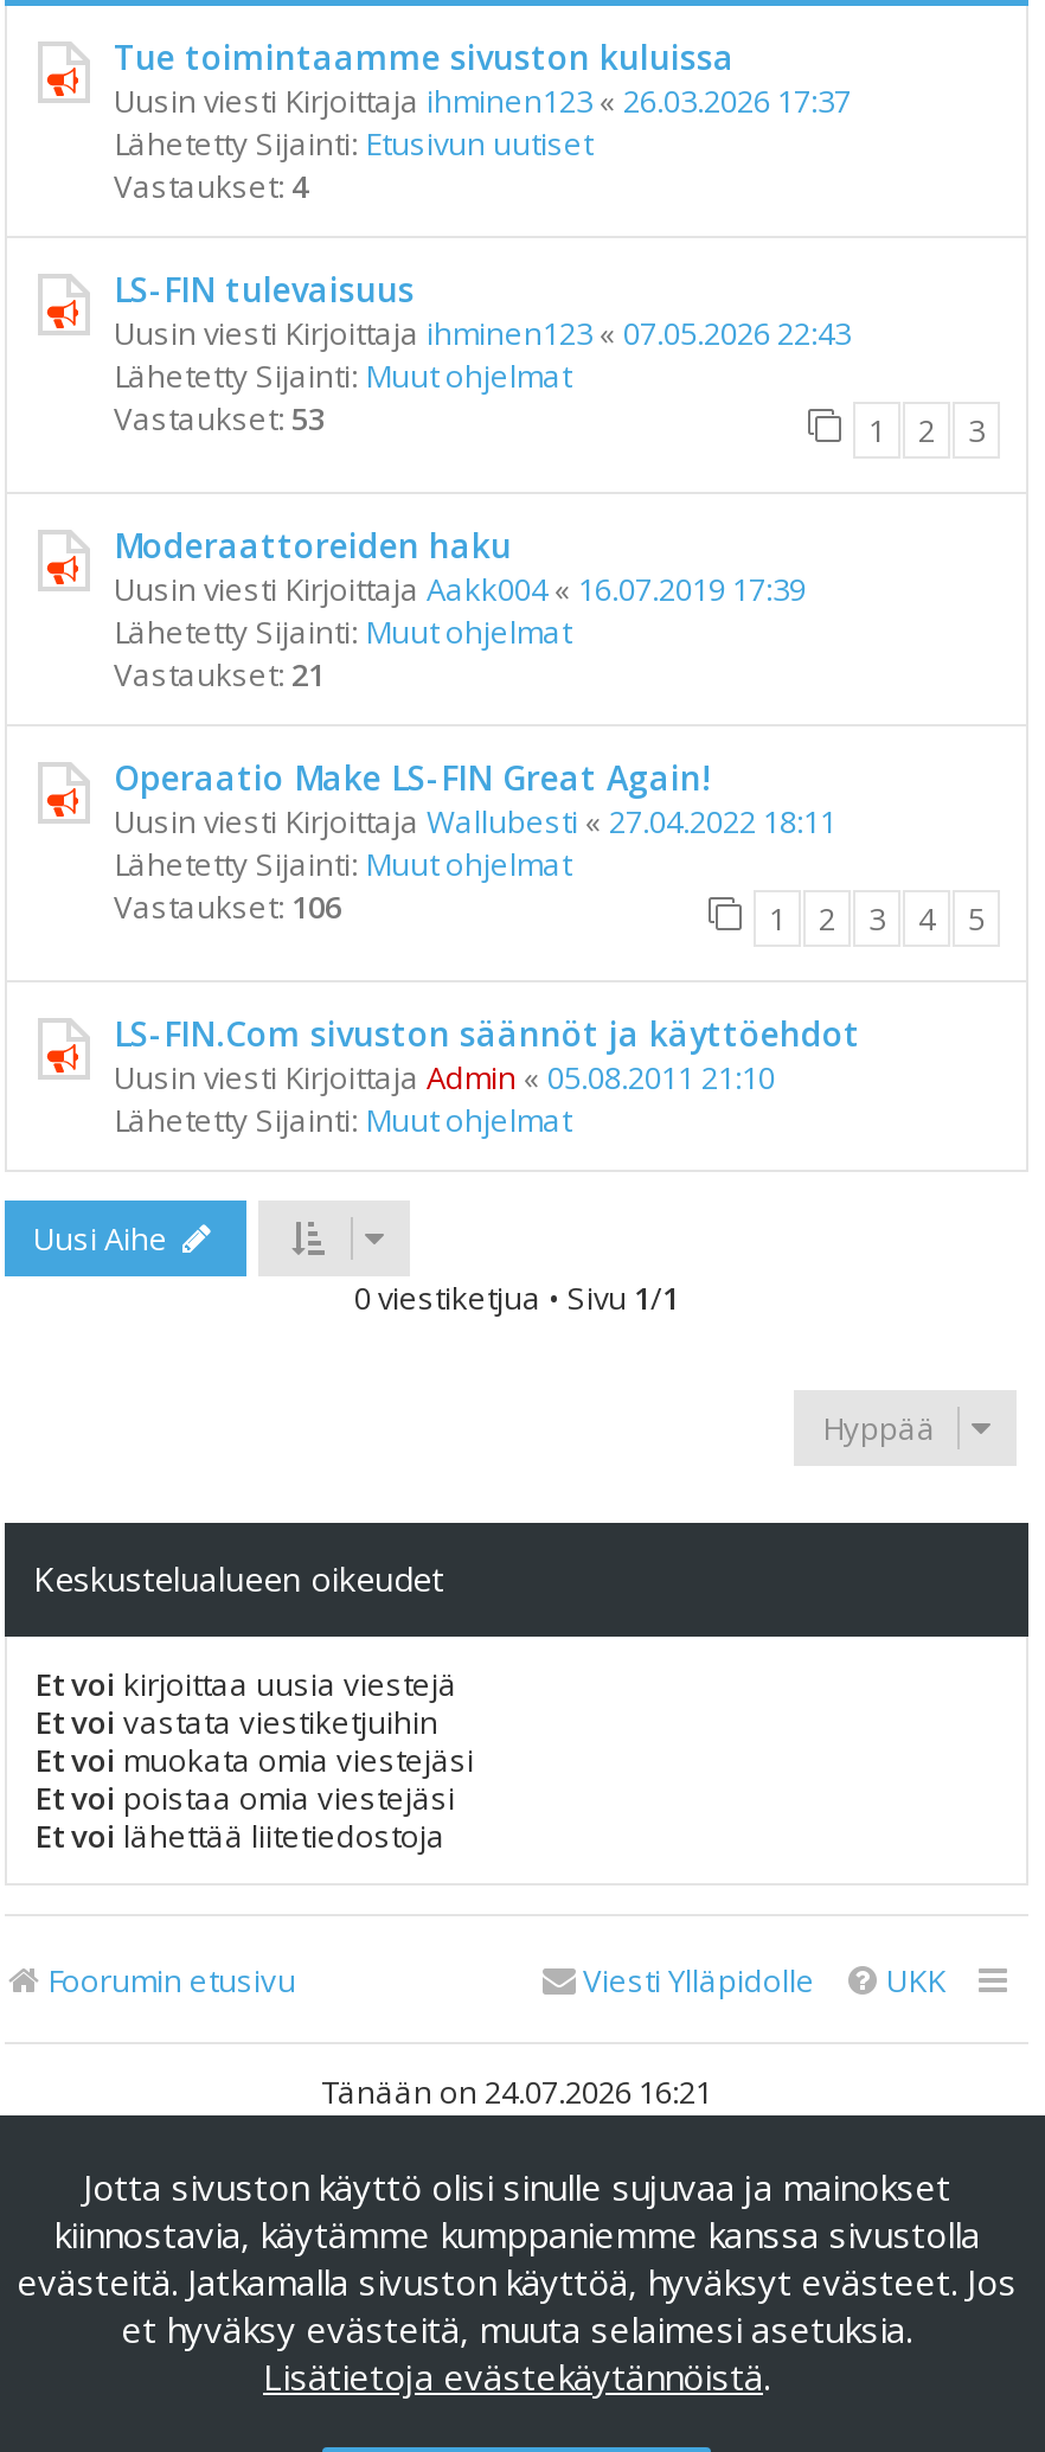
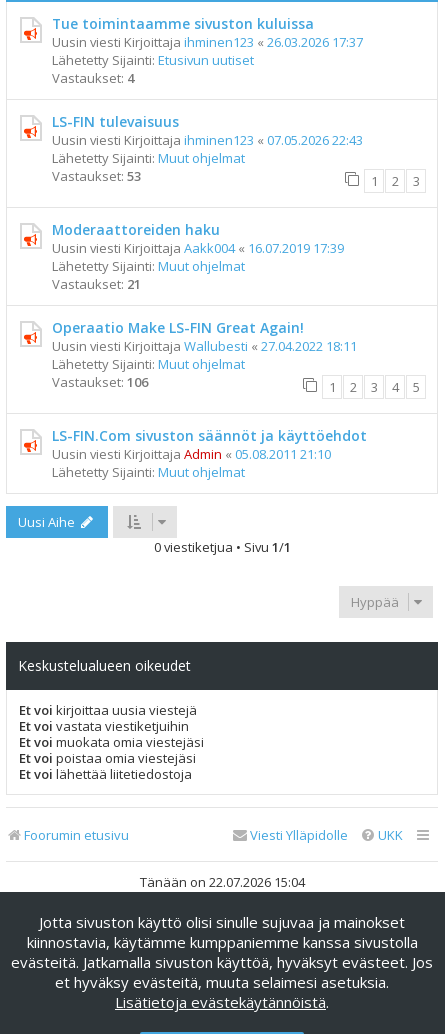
[321,2070,712,2113] Tänään on 24.07.2026 16:21 -> [139,873,304,891] Tänään on 22.07.2026 15:04

